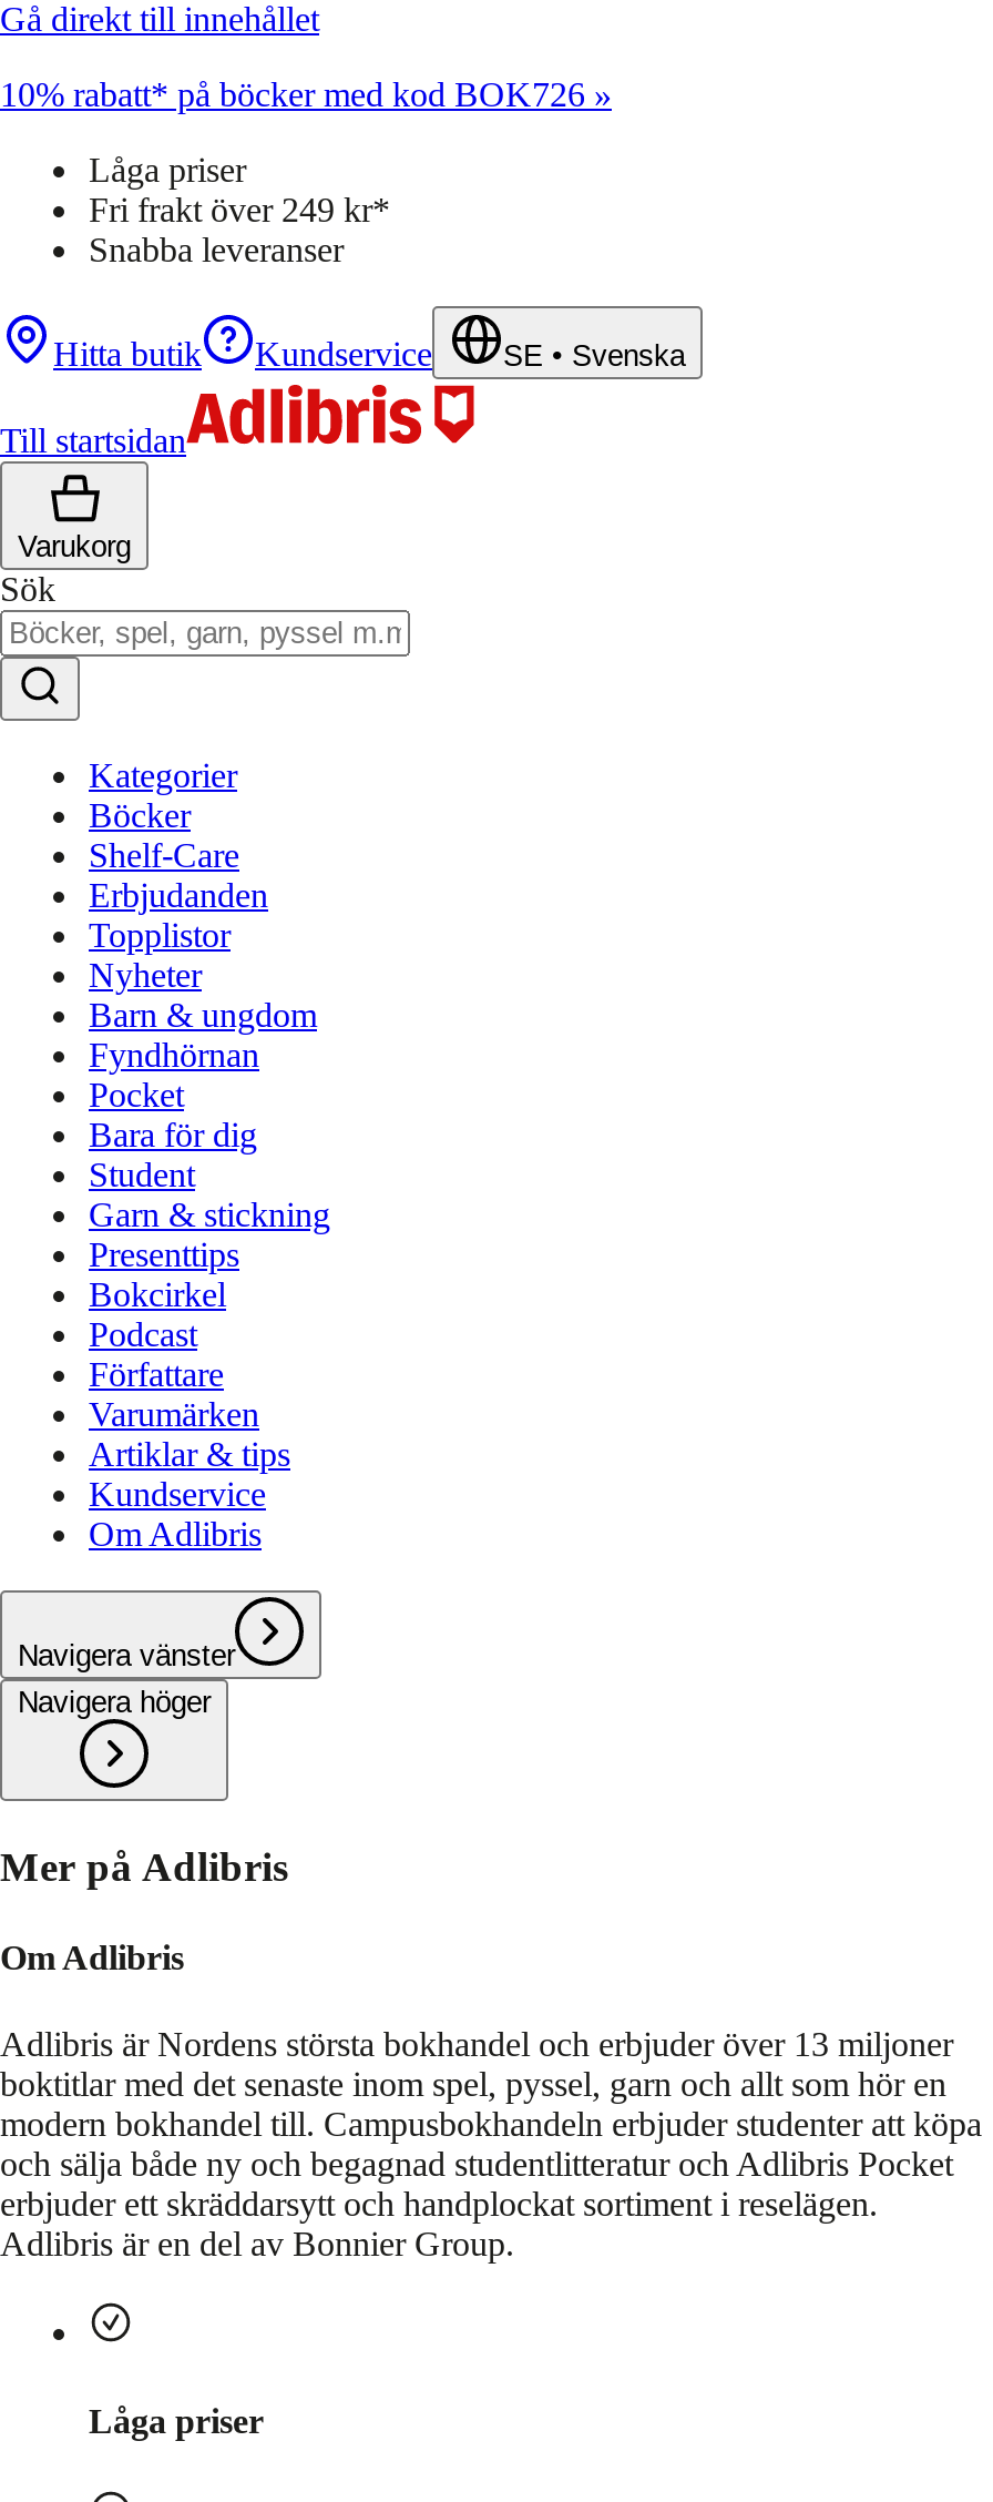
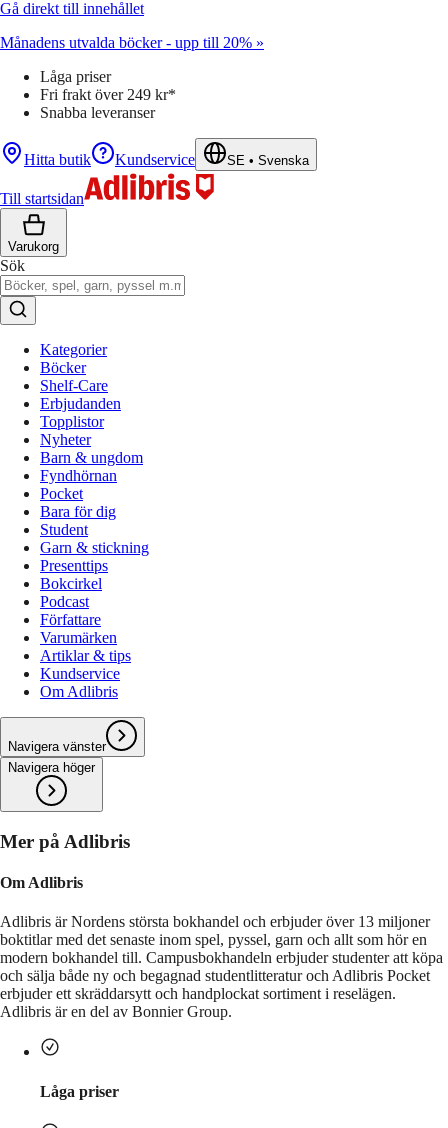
[0,75,612,113] 10% rabatt* på böcker med kod BOK726 » -> [0,34,264,51] Månadens utvalda böcker - upp till 20% »

